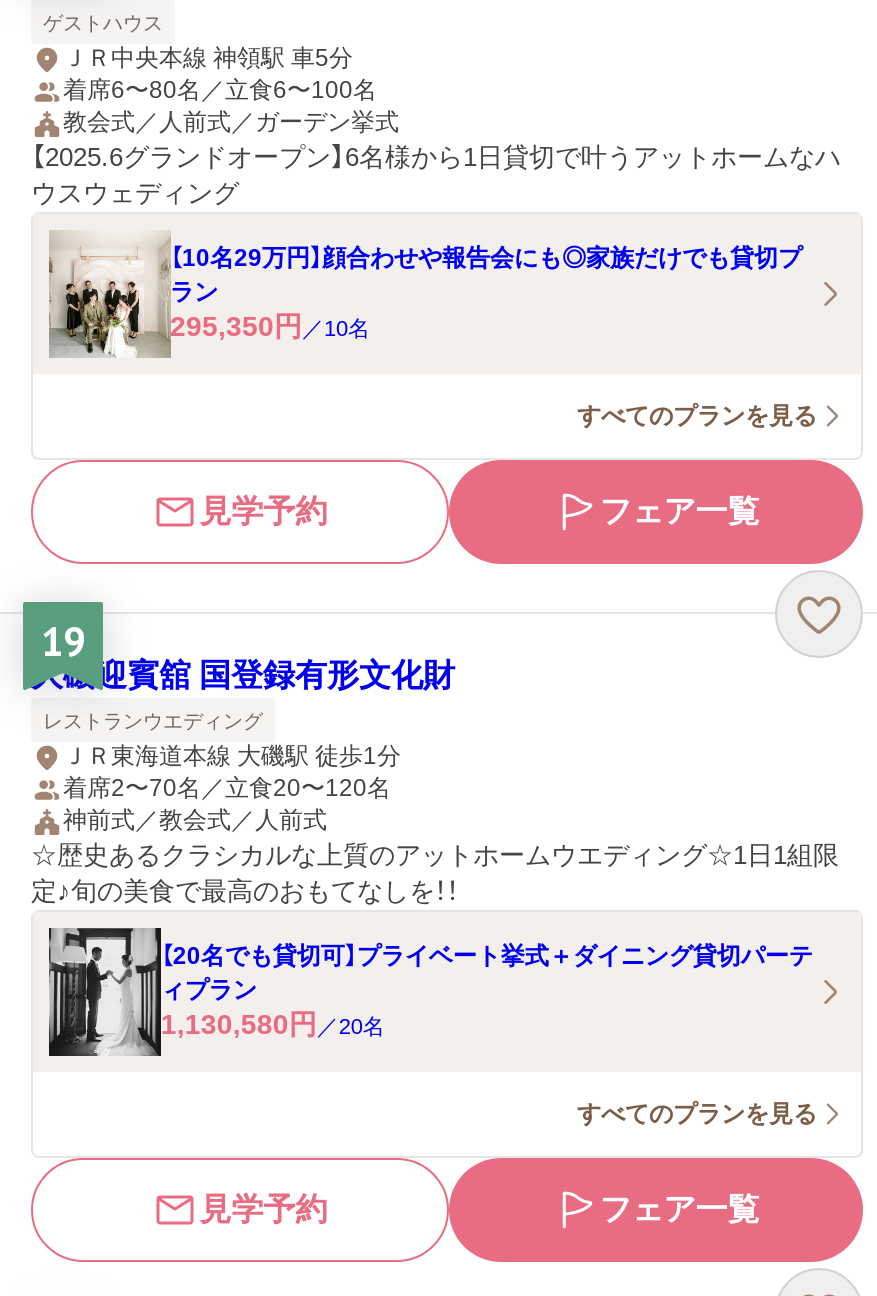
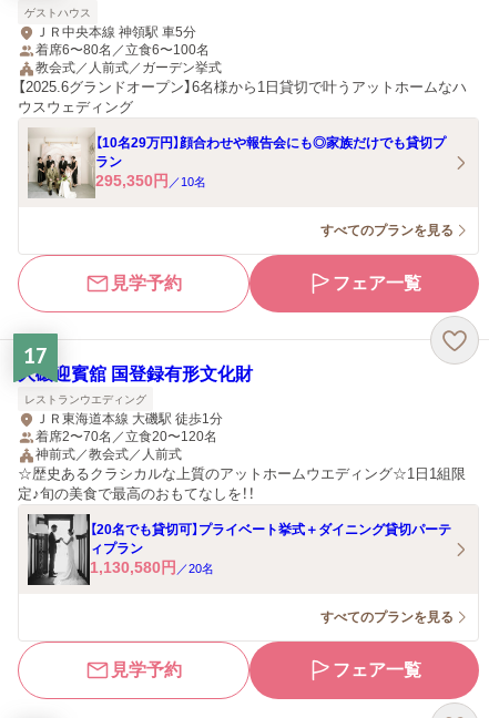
[41,616,85,668] 19 -> [23,341,48,370] 17

